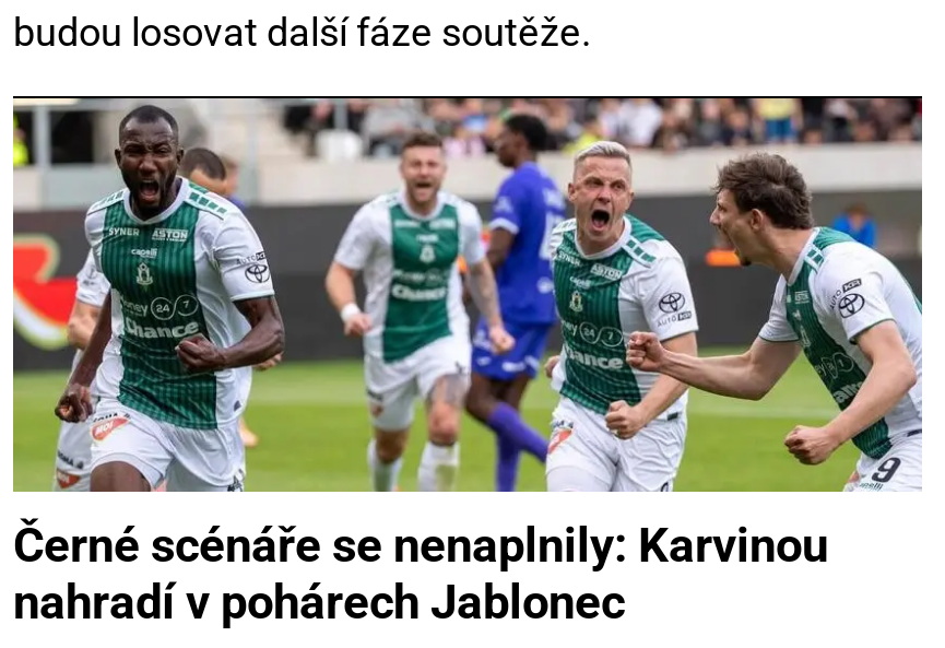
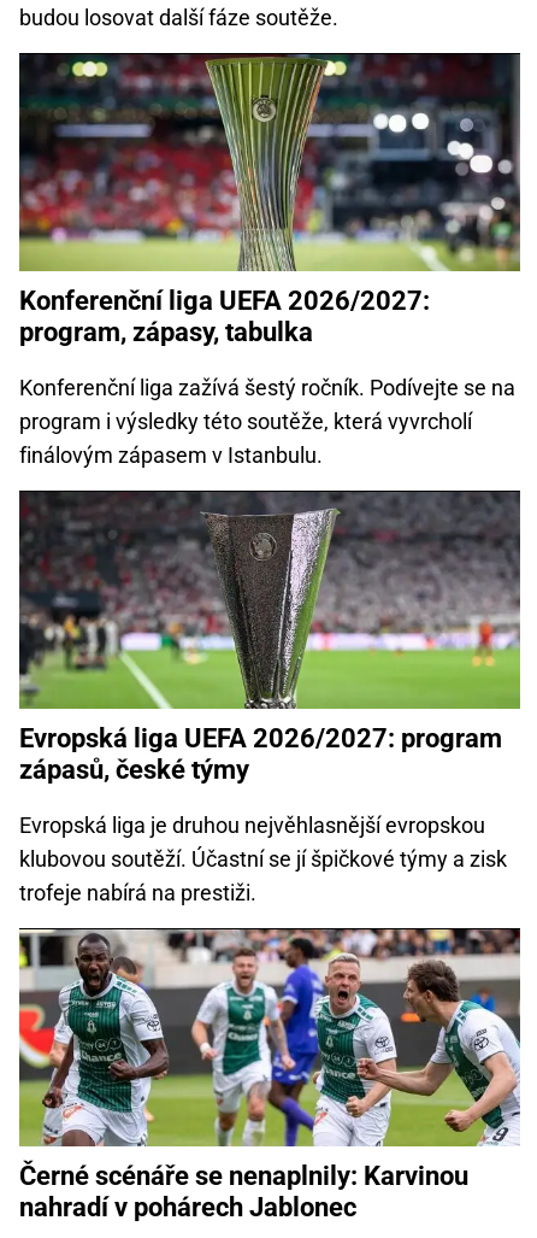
none -> [18,53,521,468] [image] | Konferenční liga UEFA 2026/2027: | program, zápasy, tabulka | Konferenční liga zažívá šestý ročník. Podívejte se na | program i výsledky této soutěže, která vyvrcholí | finálovým zápasem v Istanbulu.
none -> [18,489,521,906] [image] | Evropská liga UEFA 2026/2027: program | zápasů, české týmy | Evropská liga je druhou nejvěhlasnější evropskou | klubovou soutěží. Účastní se jí špičkové týmy a zisk | trofeje nabírá na prestiži.

